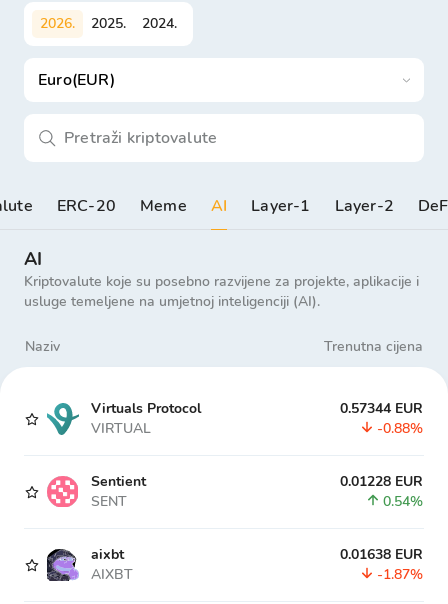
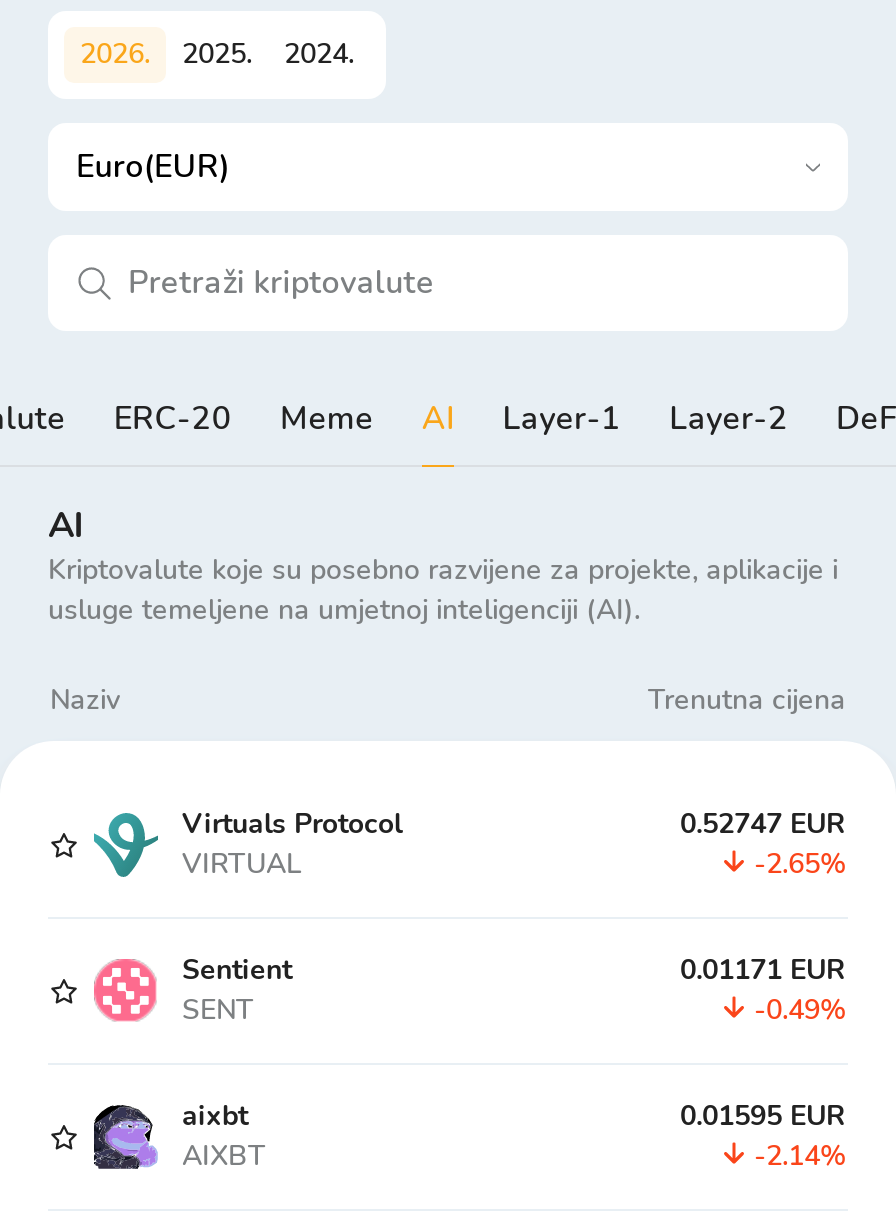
[340,399,423,418] 0.57344 EUR -> [680,805,846,843] 0.52747 EUR
[377,419,423,438] -0.88% -> [754,845,846,883] -2.65%
[340,472,423,491] 0.01228 EUR -> [680,951,846,989] 0.01171 EUR
[383,492,423,511] 0.54% -> [754,991,846,1029] -0.49%
[340,545,423,564] 0.01638 EUR -> [680,1097,846,1135] 0.01595 EUR
[377,565,423,584] -1.87% -> [754,1137,846,1175] -2.14%

